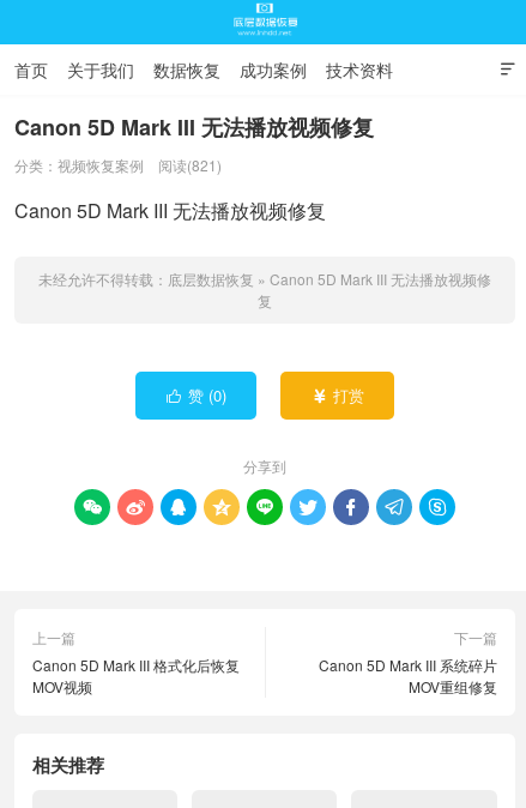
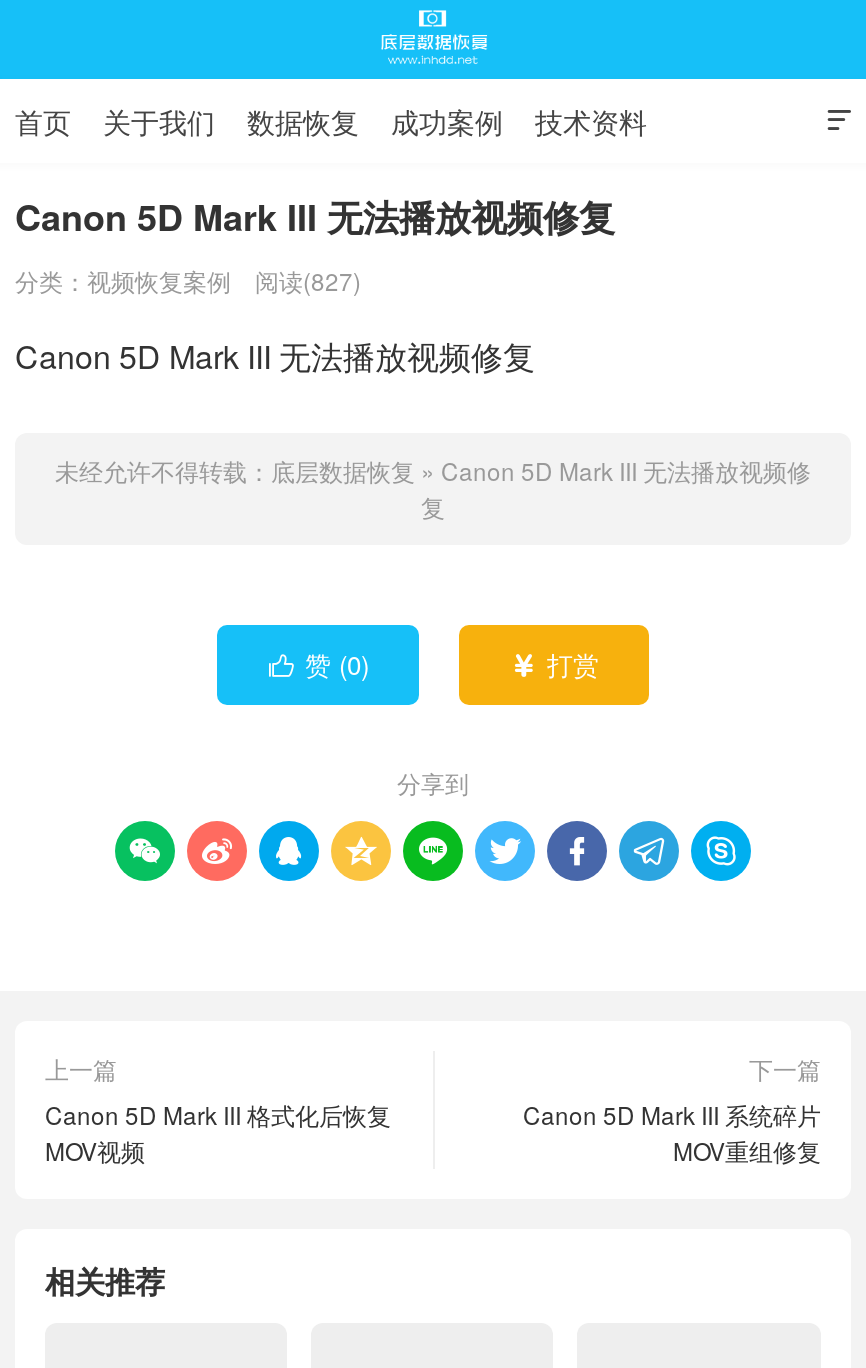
[14,155,222,175] 分类：视频恢复案例 阅读(821) -> [15,263,361,297] 分类：视频恢复案例 阅读(827)

